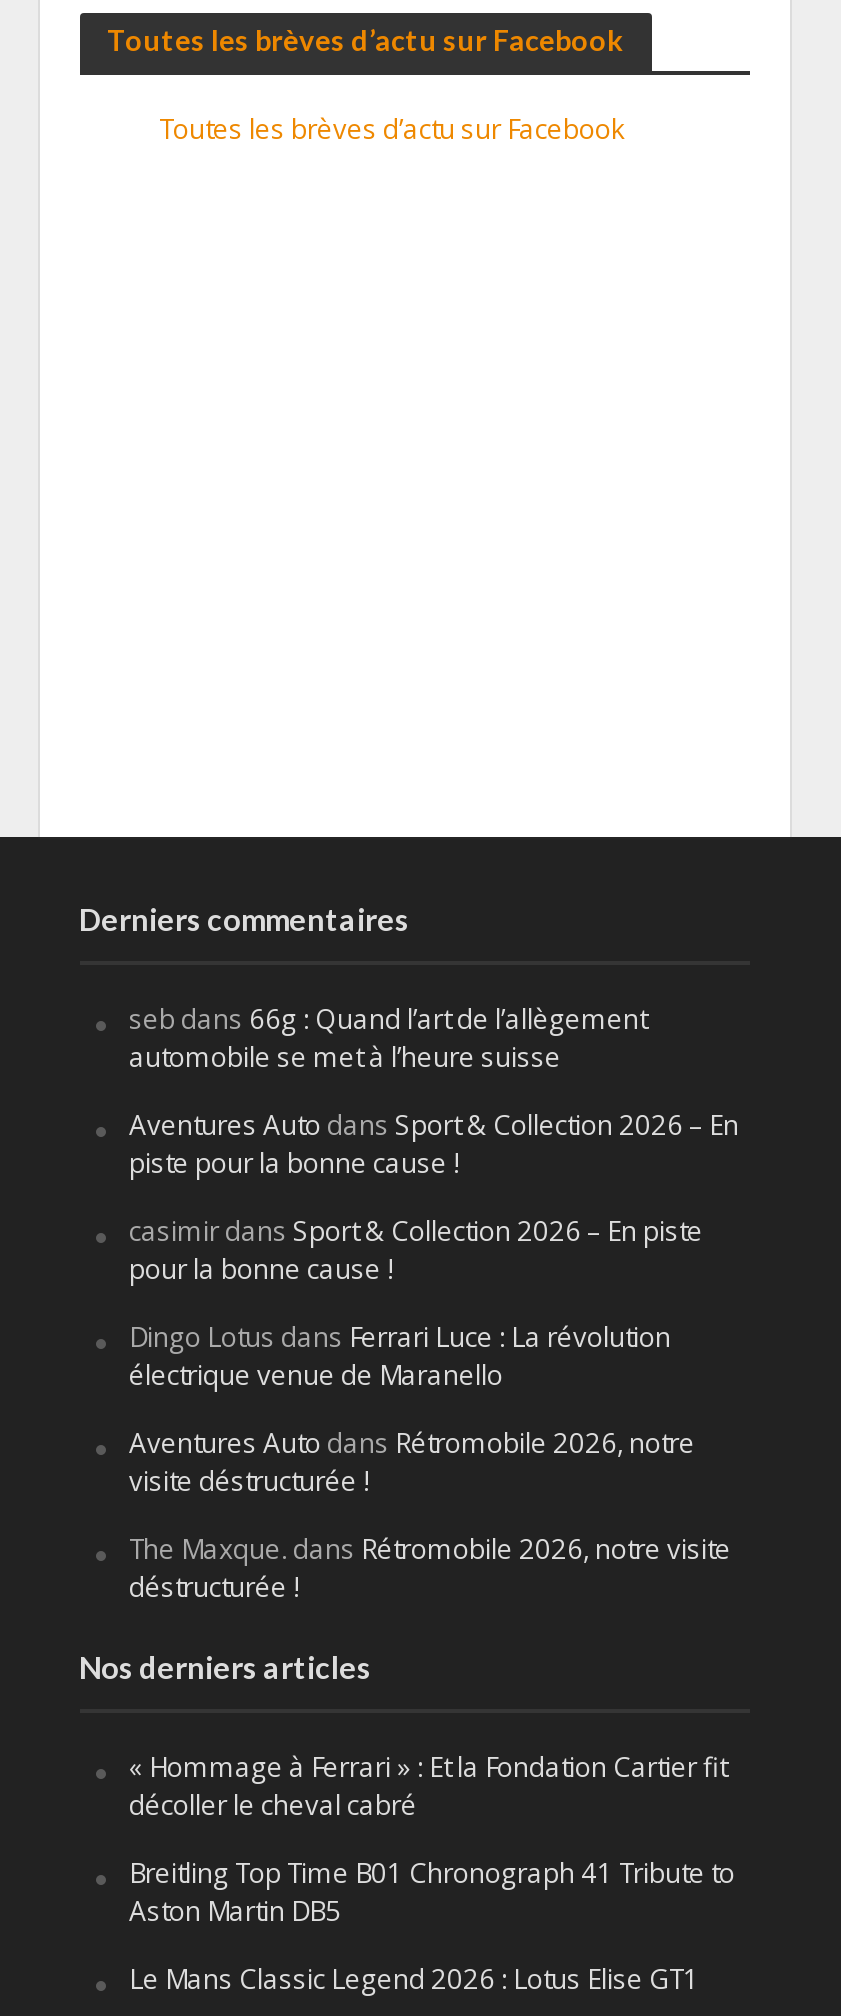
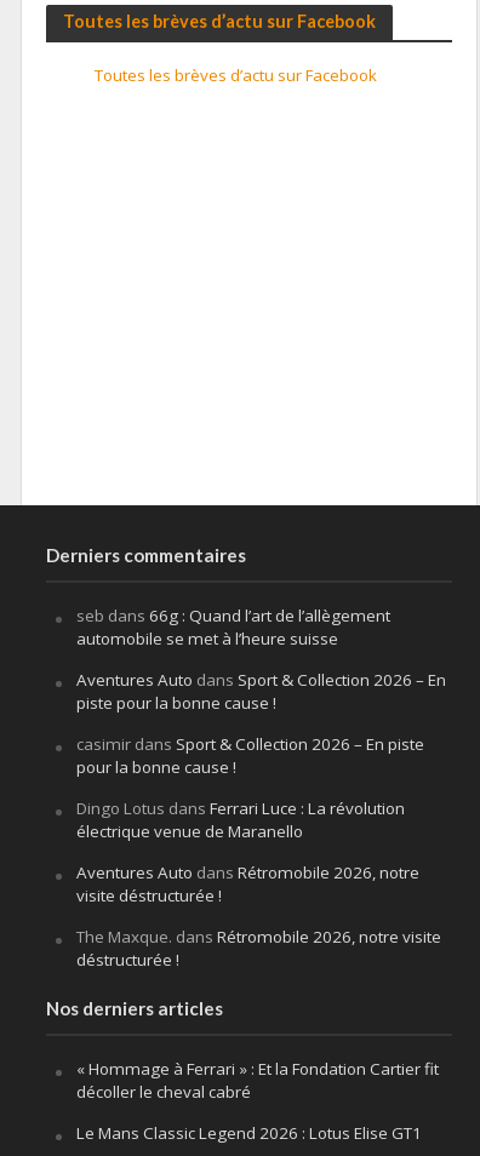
[129,1855,735,1929] Breitling Top Time B01 Chronograph 41 Tribute to | Aston Martin DB5 -> none

